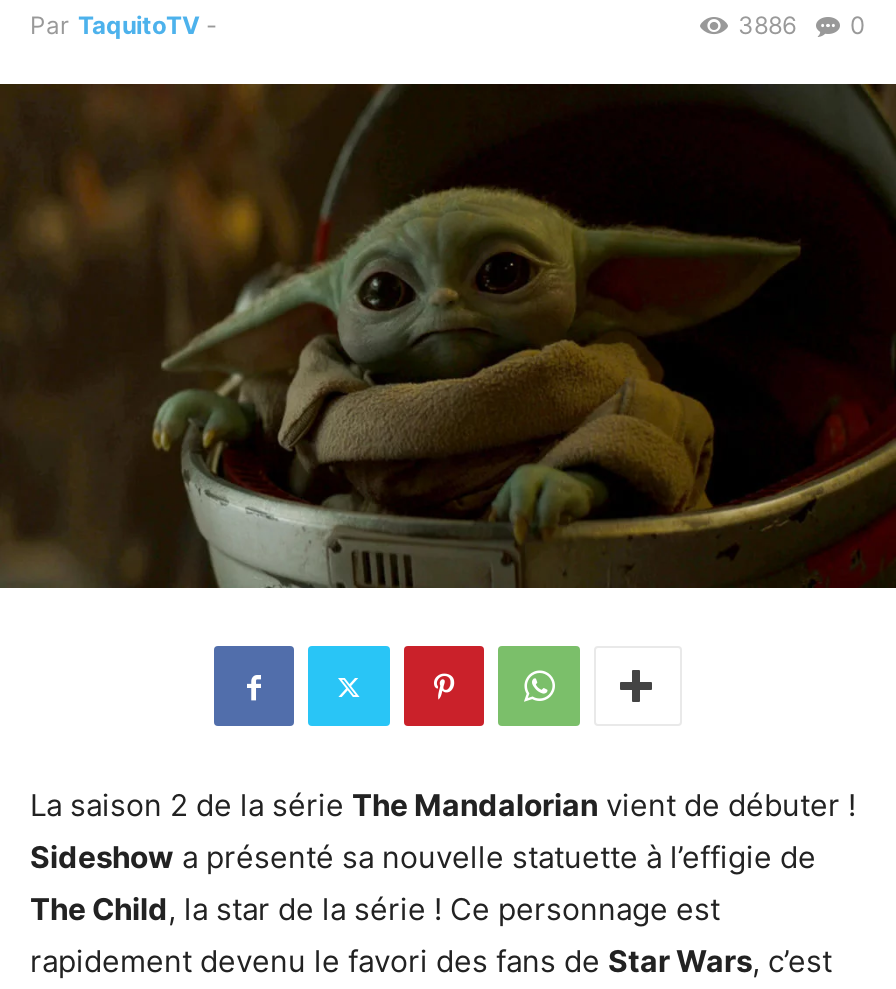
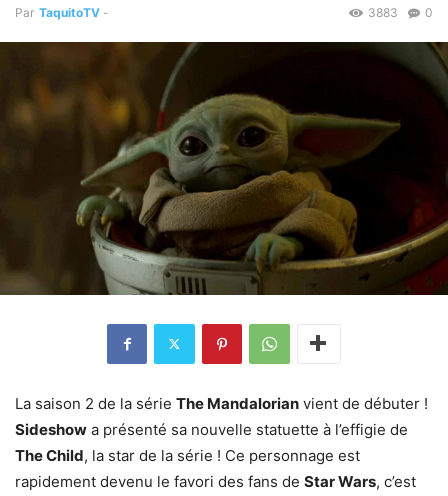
[738,10,866,40] 3886 0 -> [368,5,433,20] 3883 0

